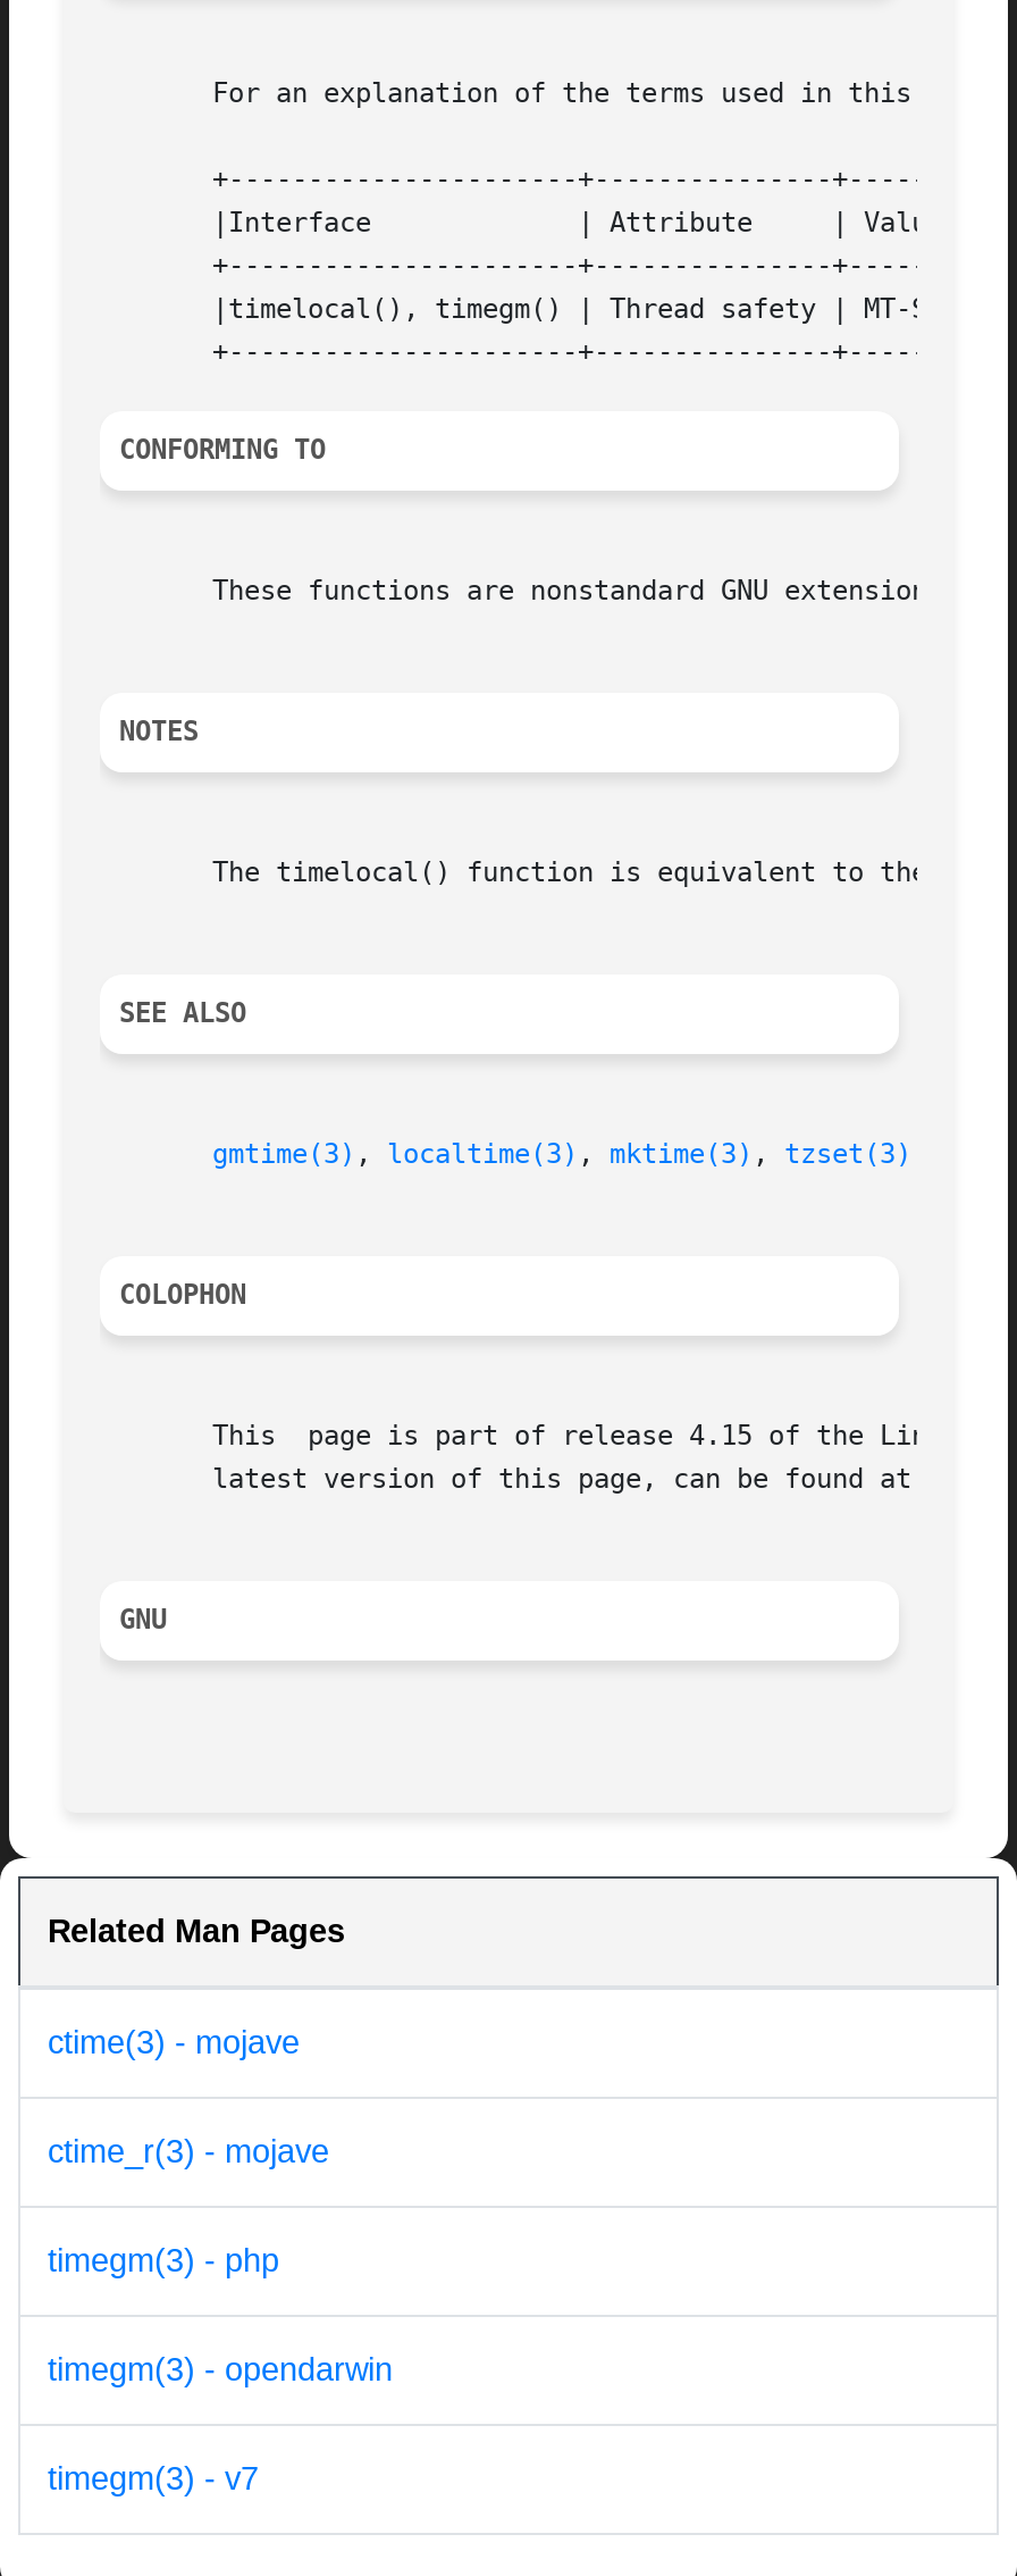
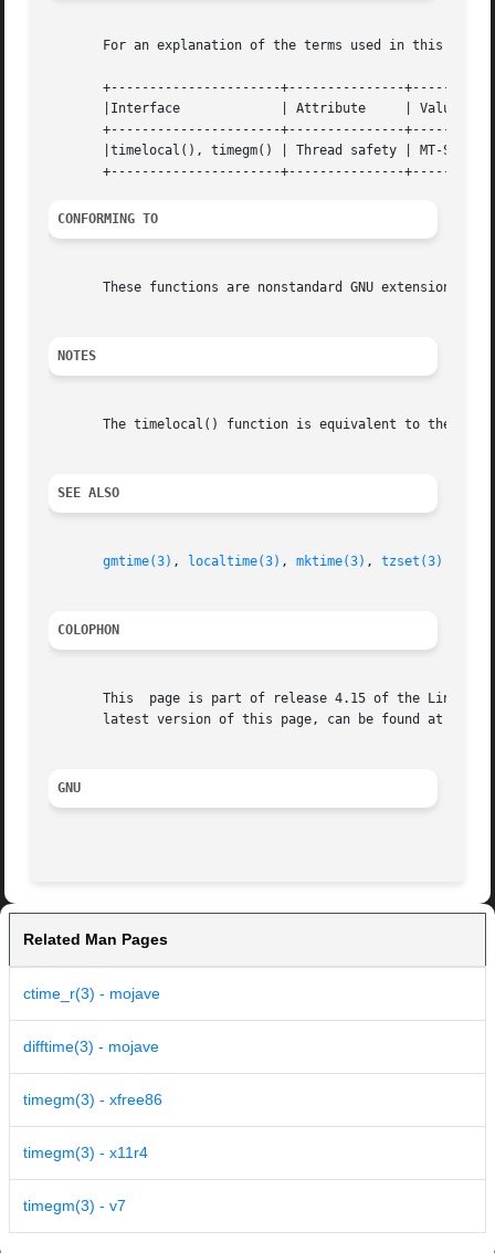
[48,2025,300,2061] ctime(3) - mojave -> none
moved [48,2134,329,2170] -> [23,985,160,1003]: ctime_r(3) - mojave
[48,2243,393,2388] timegm(3) - php | timegm(3) - opendarwin -> [23,1038,162,1162] difftime(3) - mojave | timegm(3) - xfree86 | timegm(3) - x11r4

